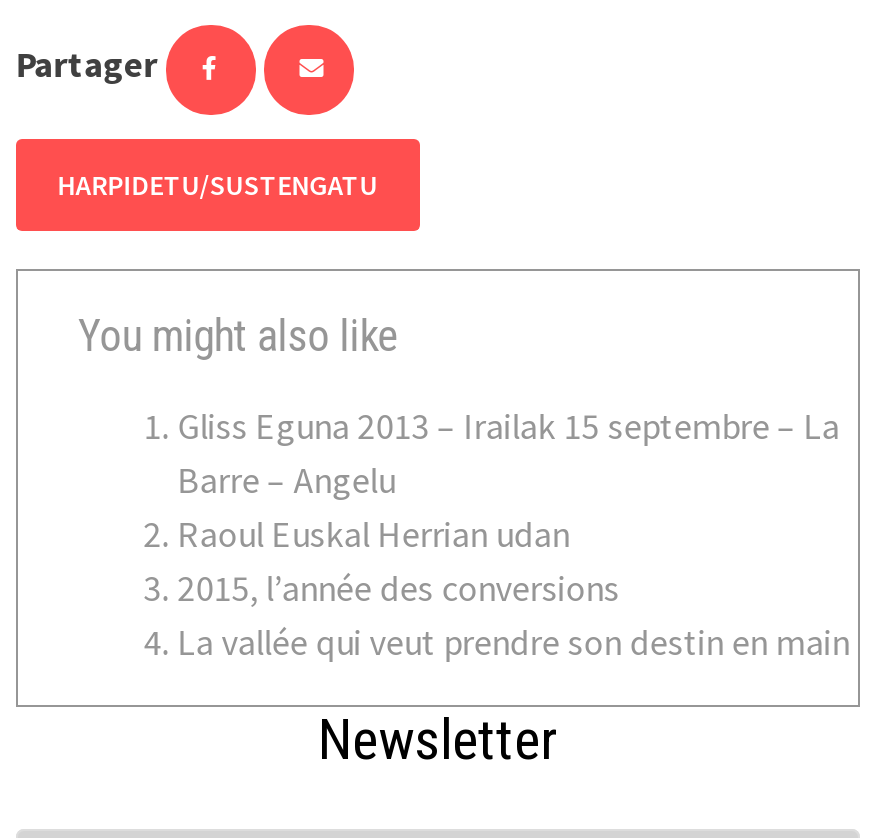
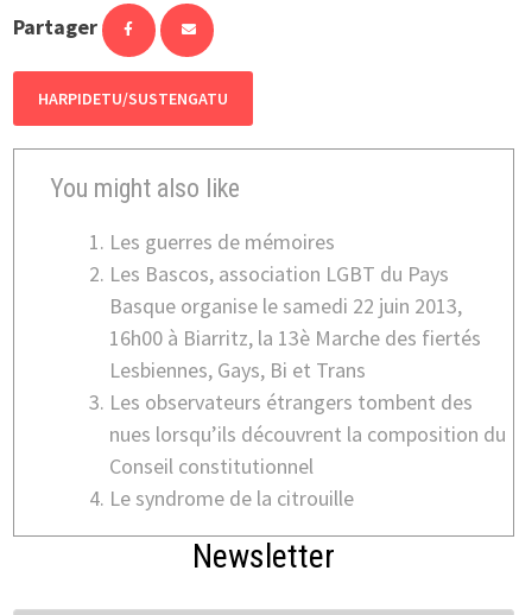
[178,403,850,665] Gliss Eguna 2013 – Irailak 15 septembre – La | Barre – Angelu | Raoul Euskal Herrian udan | 2015, l’année des conversions | La vallée qui veut prendre son destin en main -> [109,228,506,512] Les guerres de mémoires | Les Bascos, association LGBT du Pays | Basque organise le samedi 22 juin 2013, | 16h00 à Biarritz, la 13è Marche des fiertés | Lesbiennes, Gays, Bi et Trans | Les observateurs étrangers tombent des | nues lorsqu’ils découvrent la composition du | Conseil constitutionnel | Le syndrome de la citrouille

